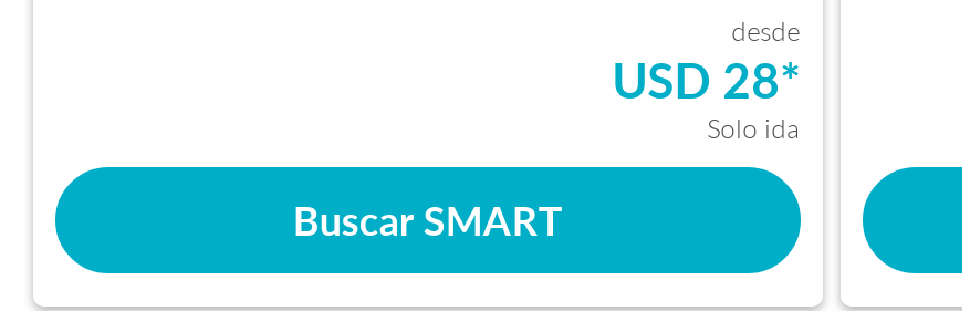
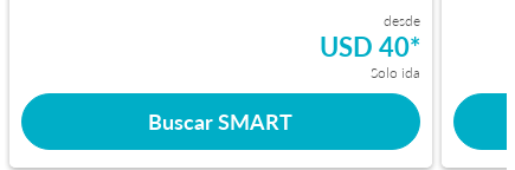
[612,50,800,110] USD 28* -> [319,31,420,63] USD 40*

